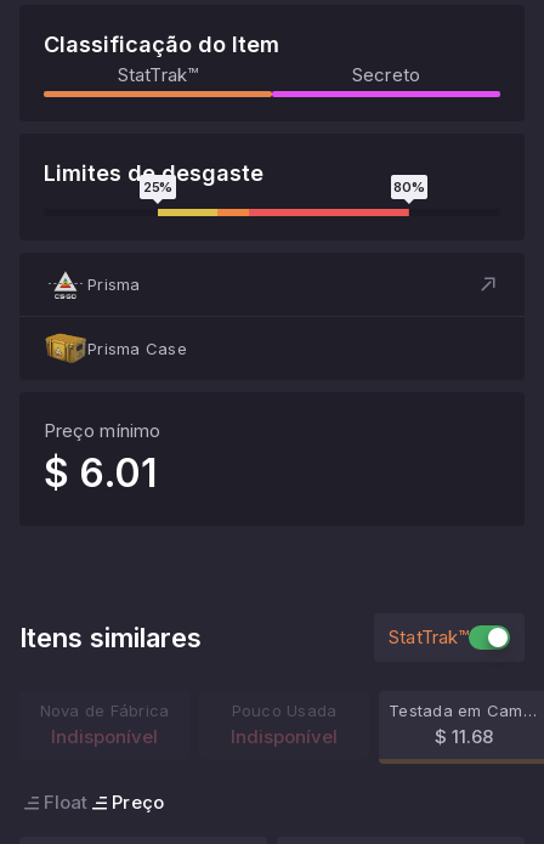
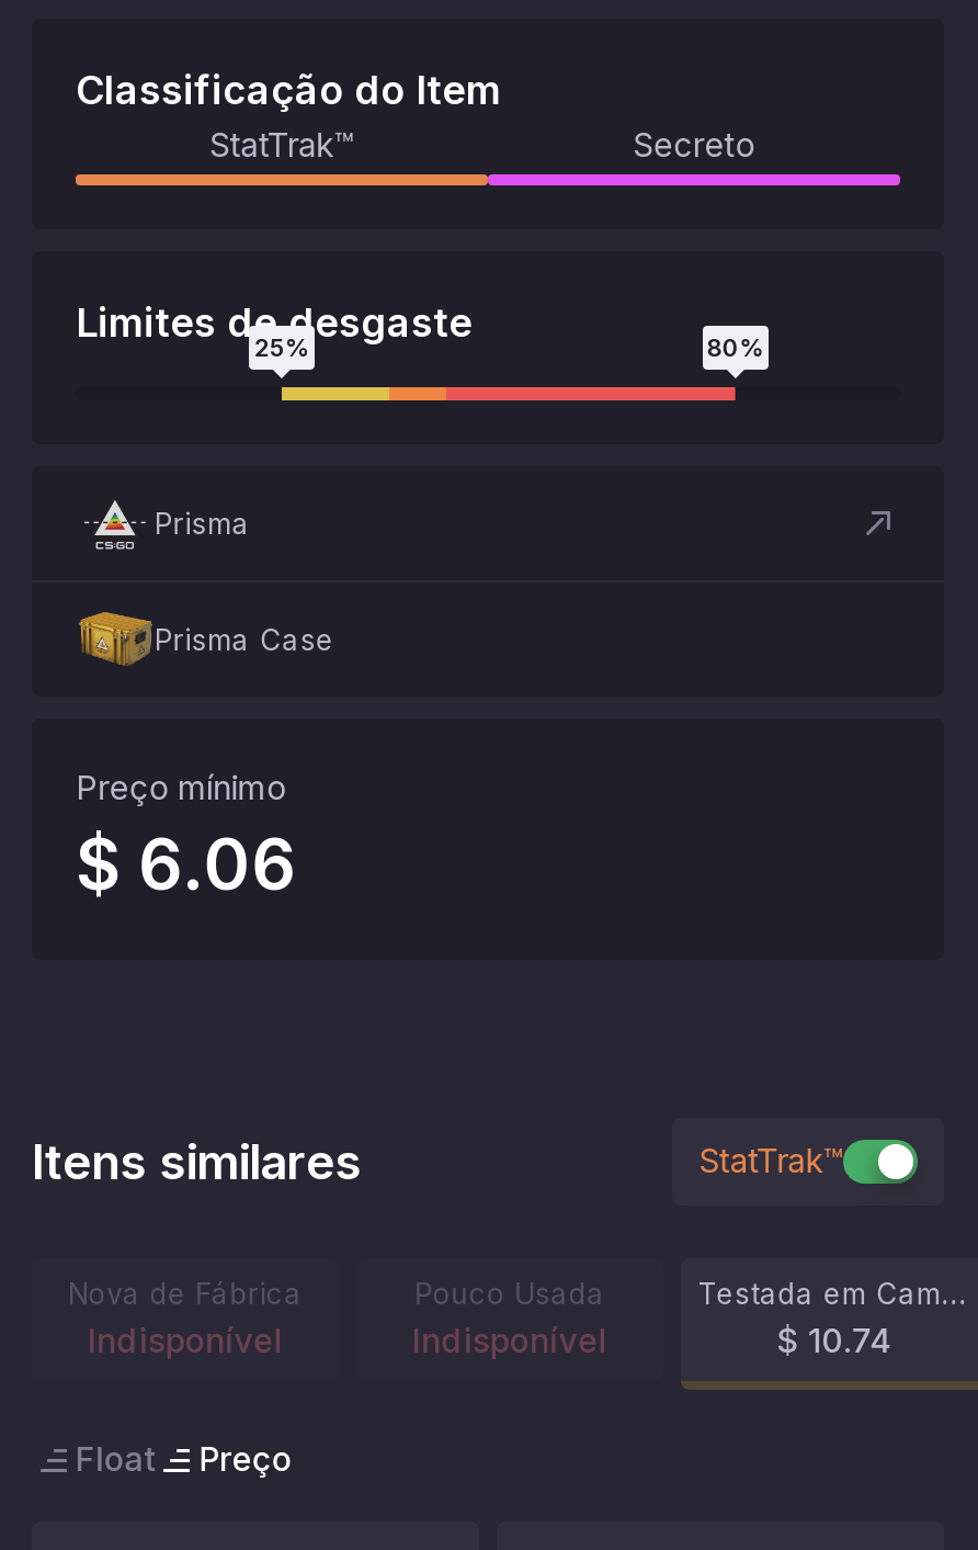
[44,449,157,497] $ 6.01 -> [76,822,297,907] $ 6.06
[434,725,493,748] $ 11.68 -> [777,1320,892,1361] $ 10.74

